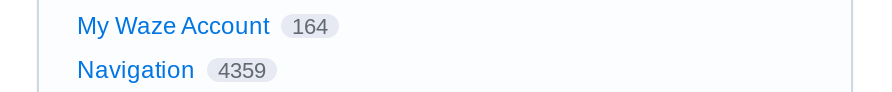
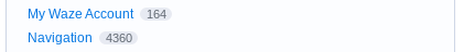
[77,55,266,83] Navigation 4359 -> [28,30,132,45] Navigation 4360

